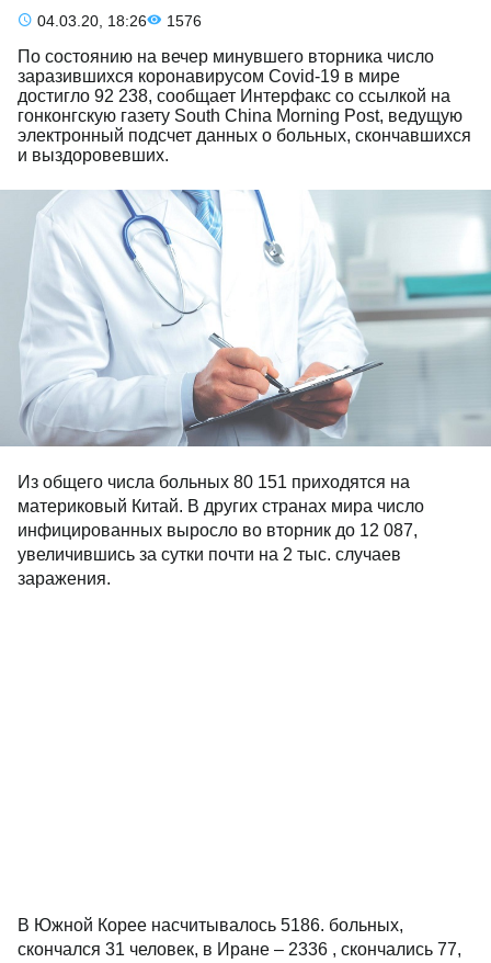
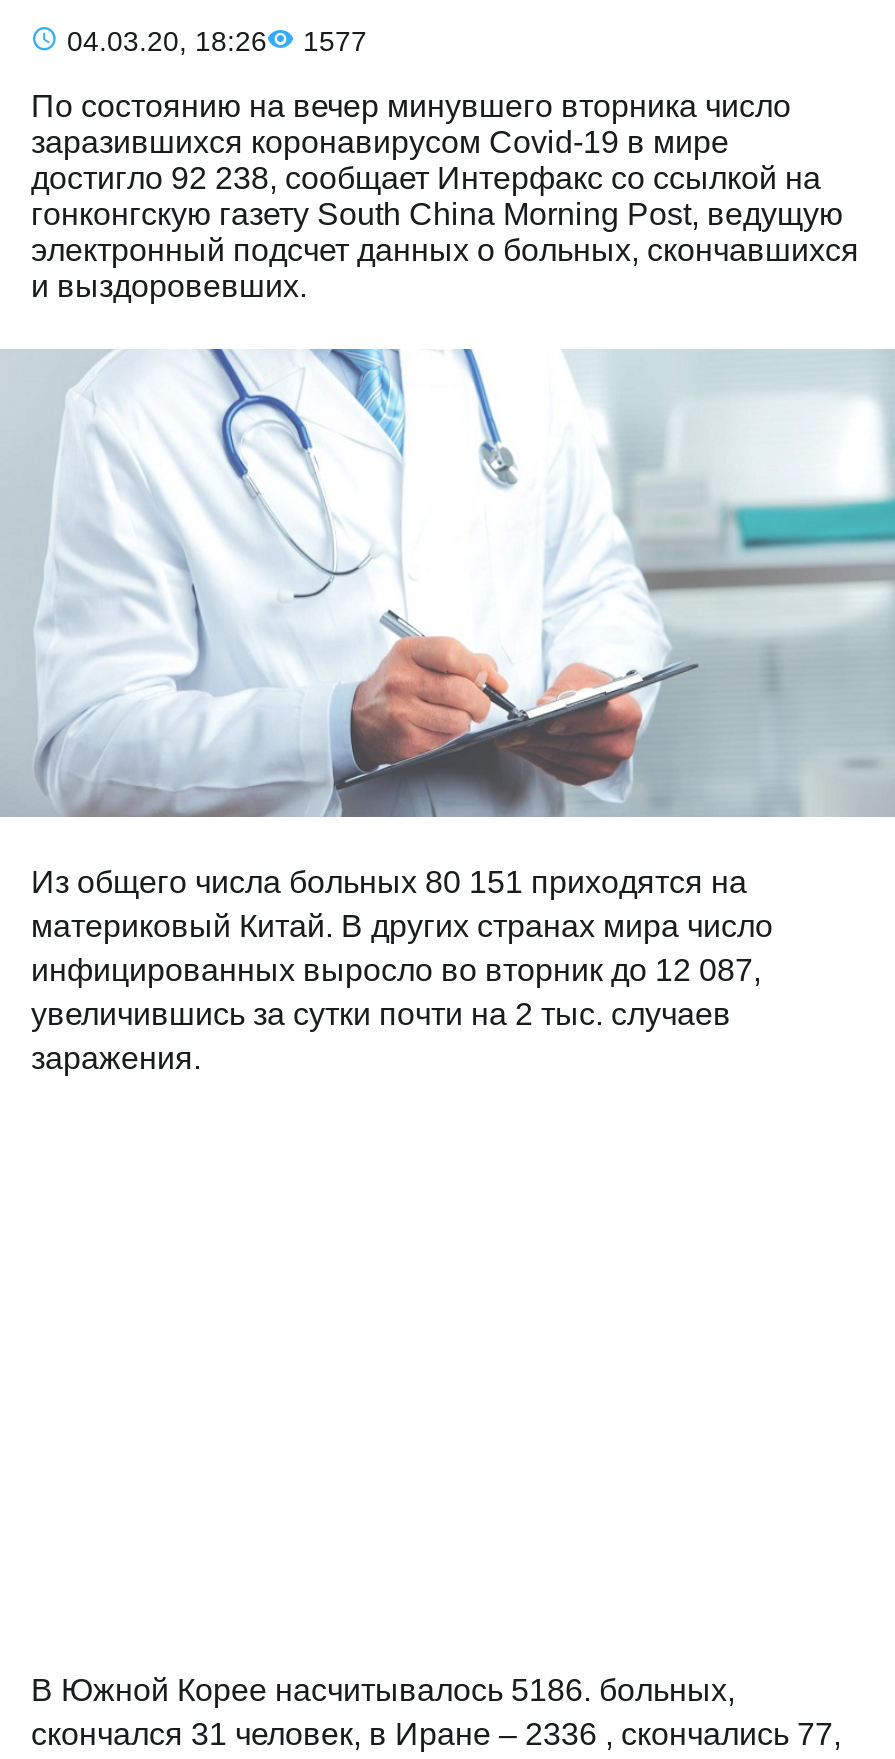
[37,12,202,30] 04.03.20, 18:26 1576 -> [67,25,367,57] 04.03.20, 18:26 1577

